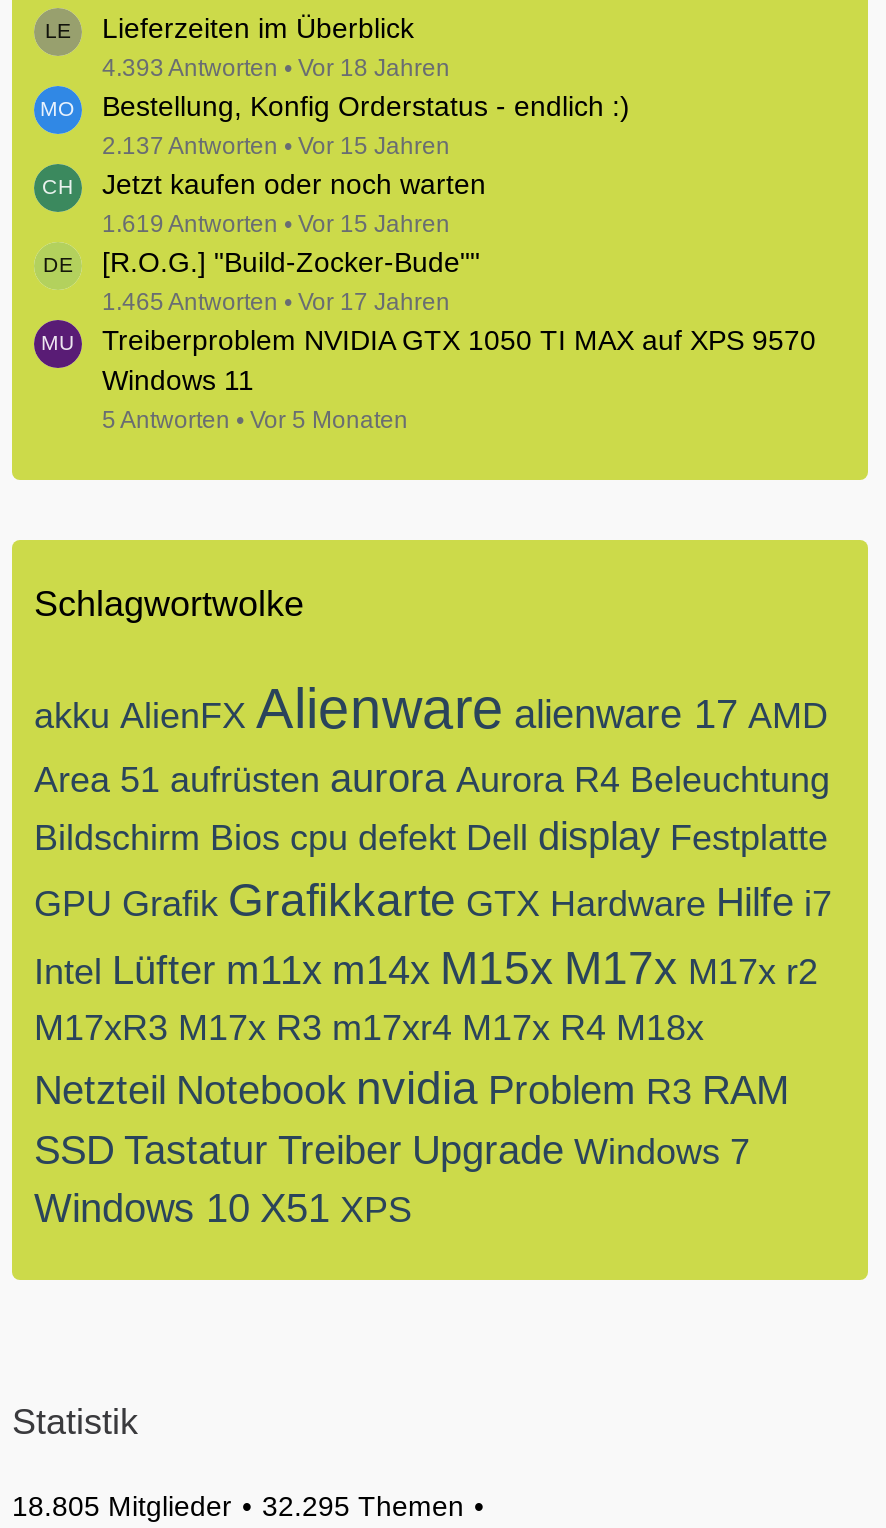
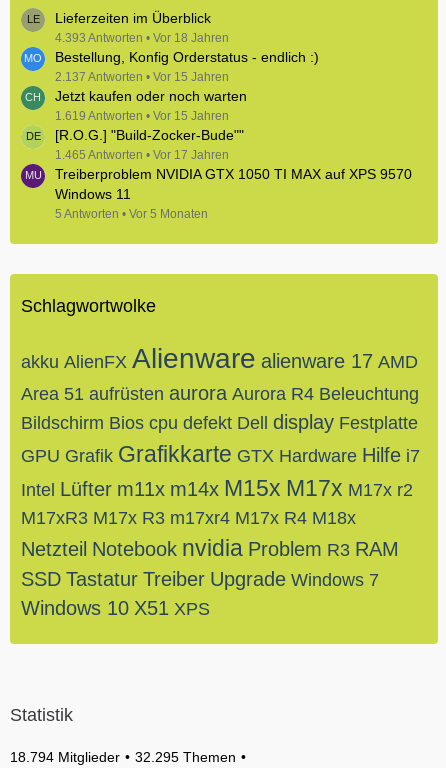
[12,1490,464,1522] 18.805 Mitglieder 32.295 Themen -> [10,749,236,765] 18.794 Mitglieder 32.295 Themen

